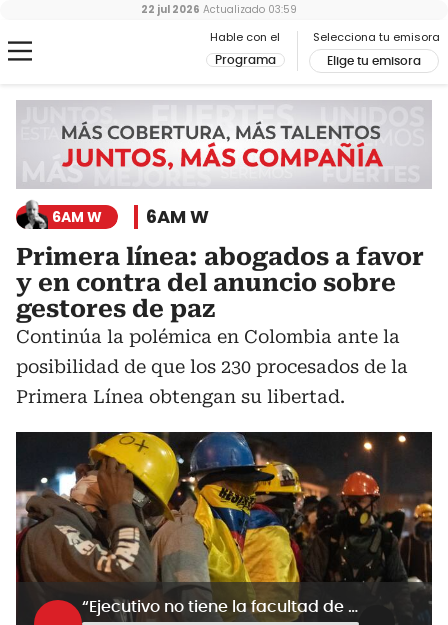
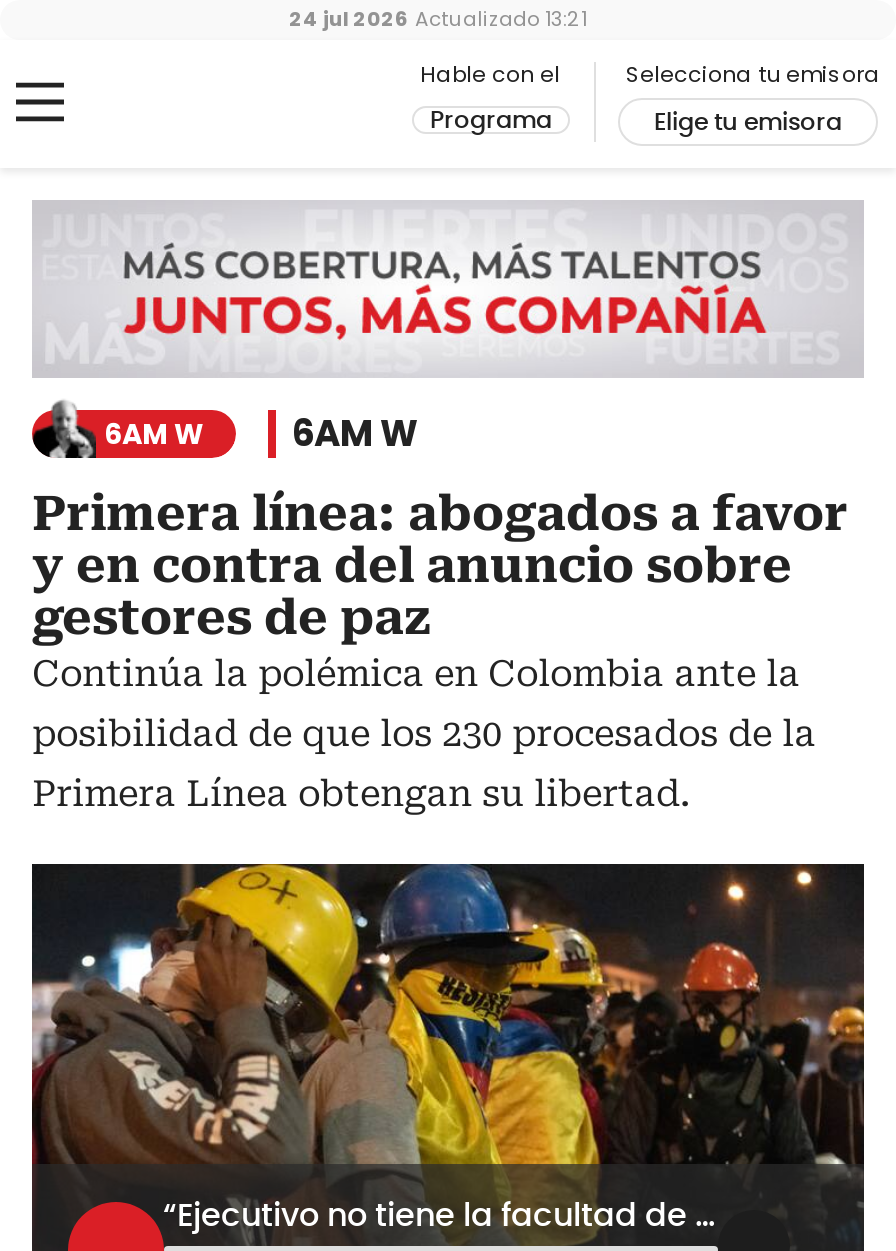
[141,2,297,17] 22 jul 2026 Actualizado 03:59 -> [289,4,587,34] 24 jul 2026 Actualizado 13:21

